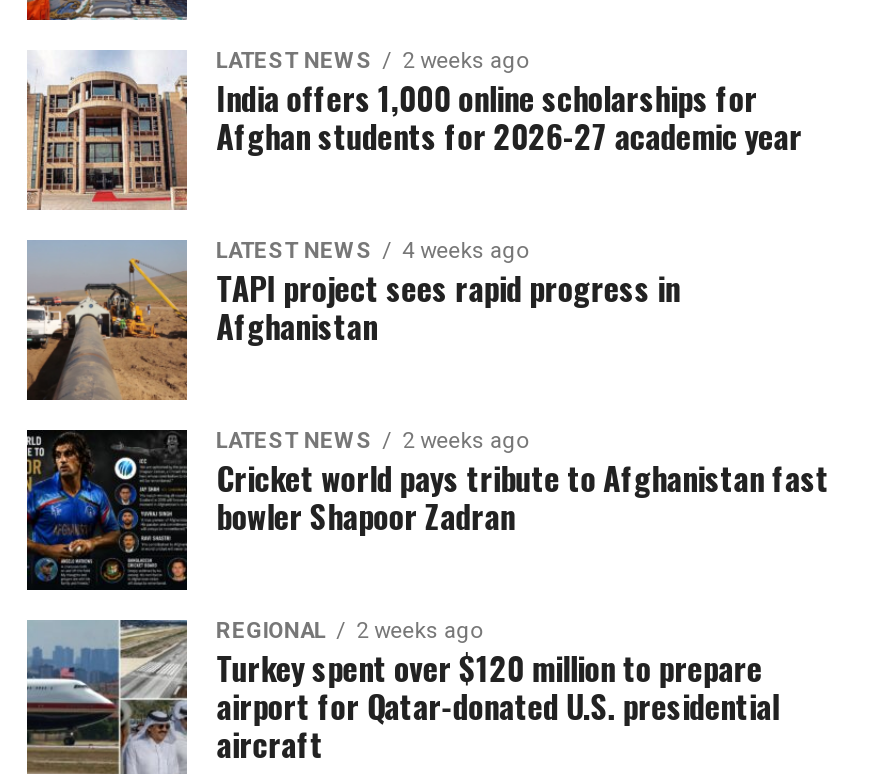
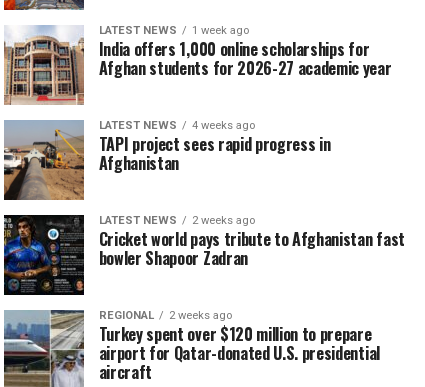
[216,48,528,74] LATEST NEWS 2 weeks ago -> [99,24,249,37] LATEST NEWS 1 week ago

